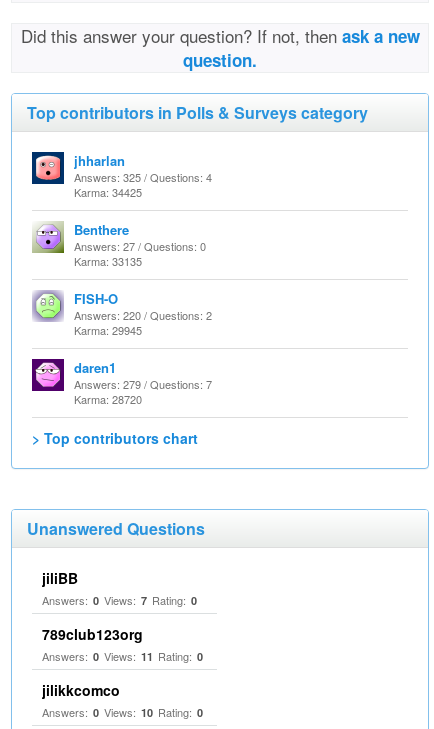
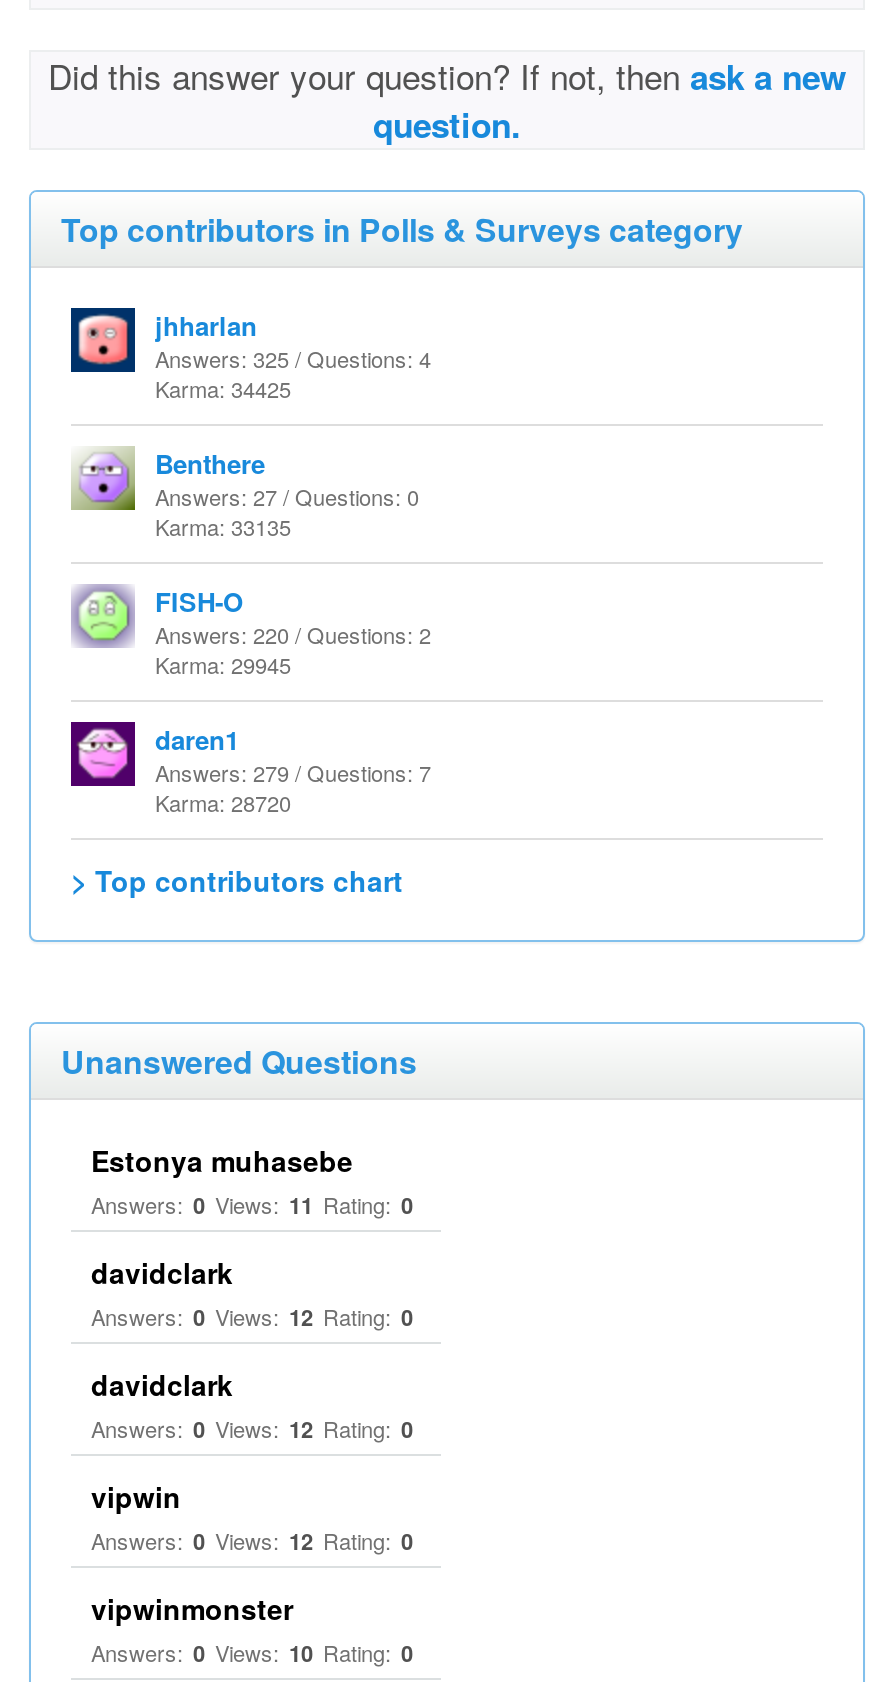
[42,568,197,644] jiliBB | Answers: 0 Views: 7 Rating: 0 | 789club123org -> [91,1140,353,1180] Estonya muhasebe
moved [42,648,203,664] -> [91,1188,413,1220]: Answers: 0 Views: 11 Rating: 0
[42,680,120,700] jilikkcomco -> [91,1252,413,1628] davidclark | Answers: 0 Views: 12 Rating: 0 | davidclark | Answers: 0 Views: 12 Rating: 0 | vipwin | Answers: 0 Views: 12 Rating: 0 | vipwinmonster

